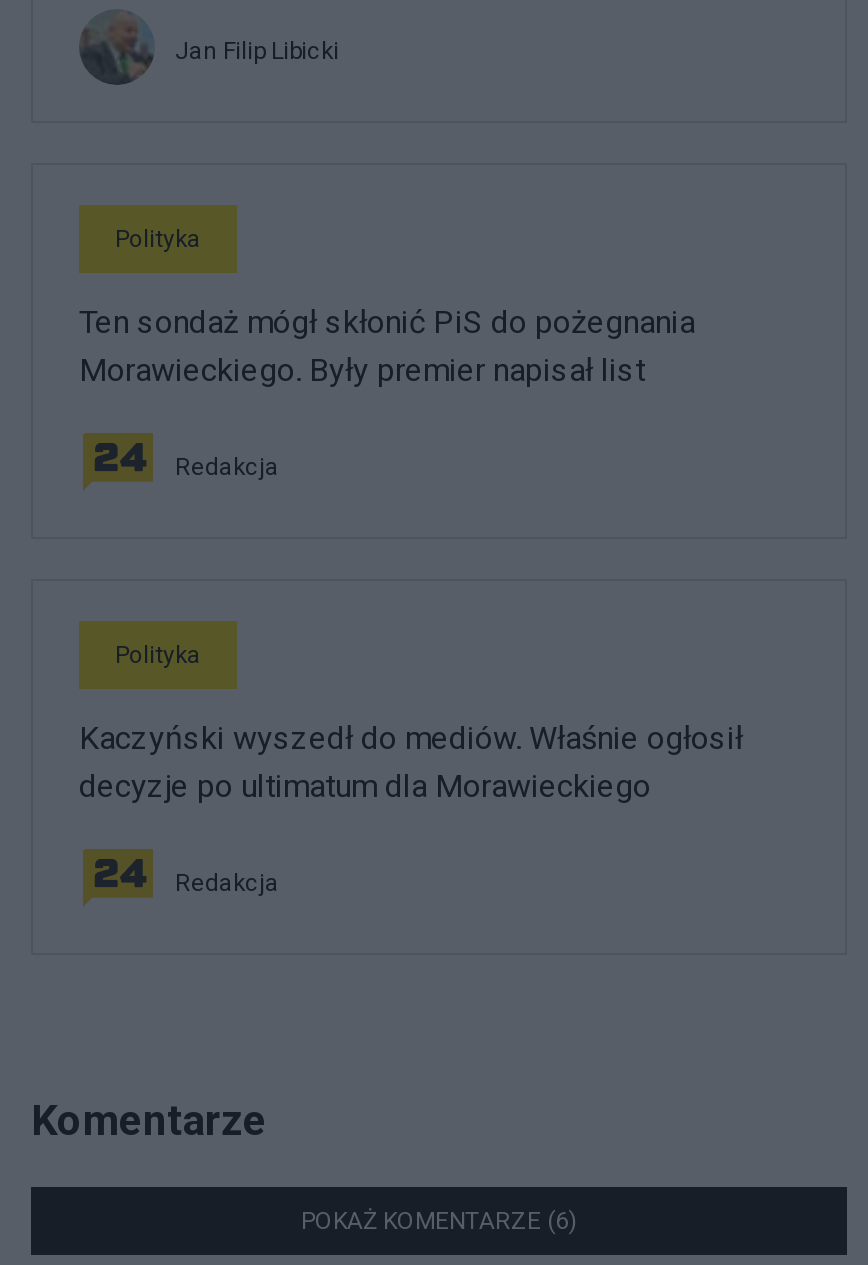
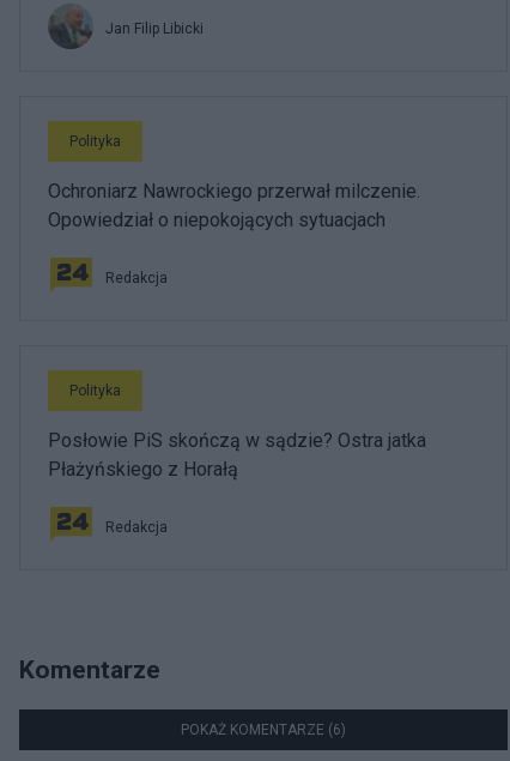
[79,303,695,389] Ten sondaż mógł skłonić PiS do pożegnania | Morawieckiego. Były premier napisał list -> [48,179,420,231] Ochroniarz Nawrockiego przerwał milczenie. | Opowiedział o niepokojących sytuacjach
[79,719,743,805] Kaczyński wyszedł do mediów. Właśnie ogłosił | decyzje po ultimatum dla Morawieckiego -> [48,428,426,480] Posłowie PiS skończą w sądzie? Ostra jatka | Płażyńskiego z Horałą

